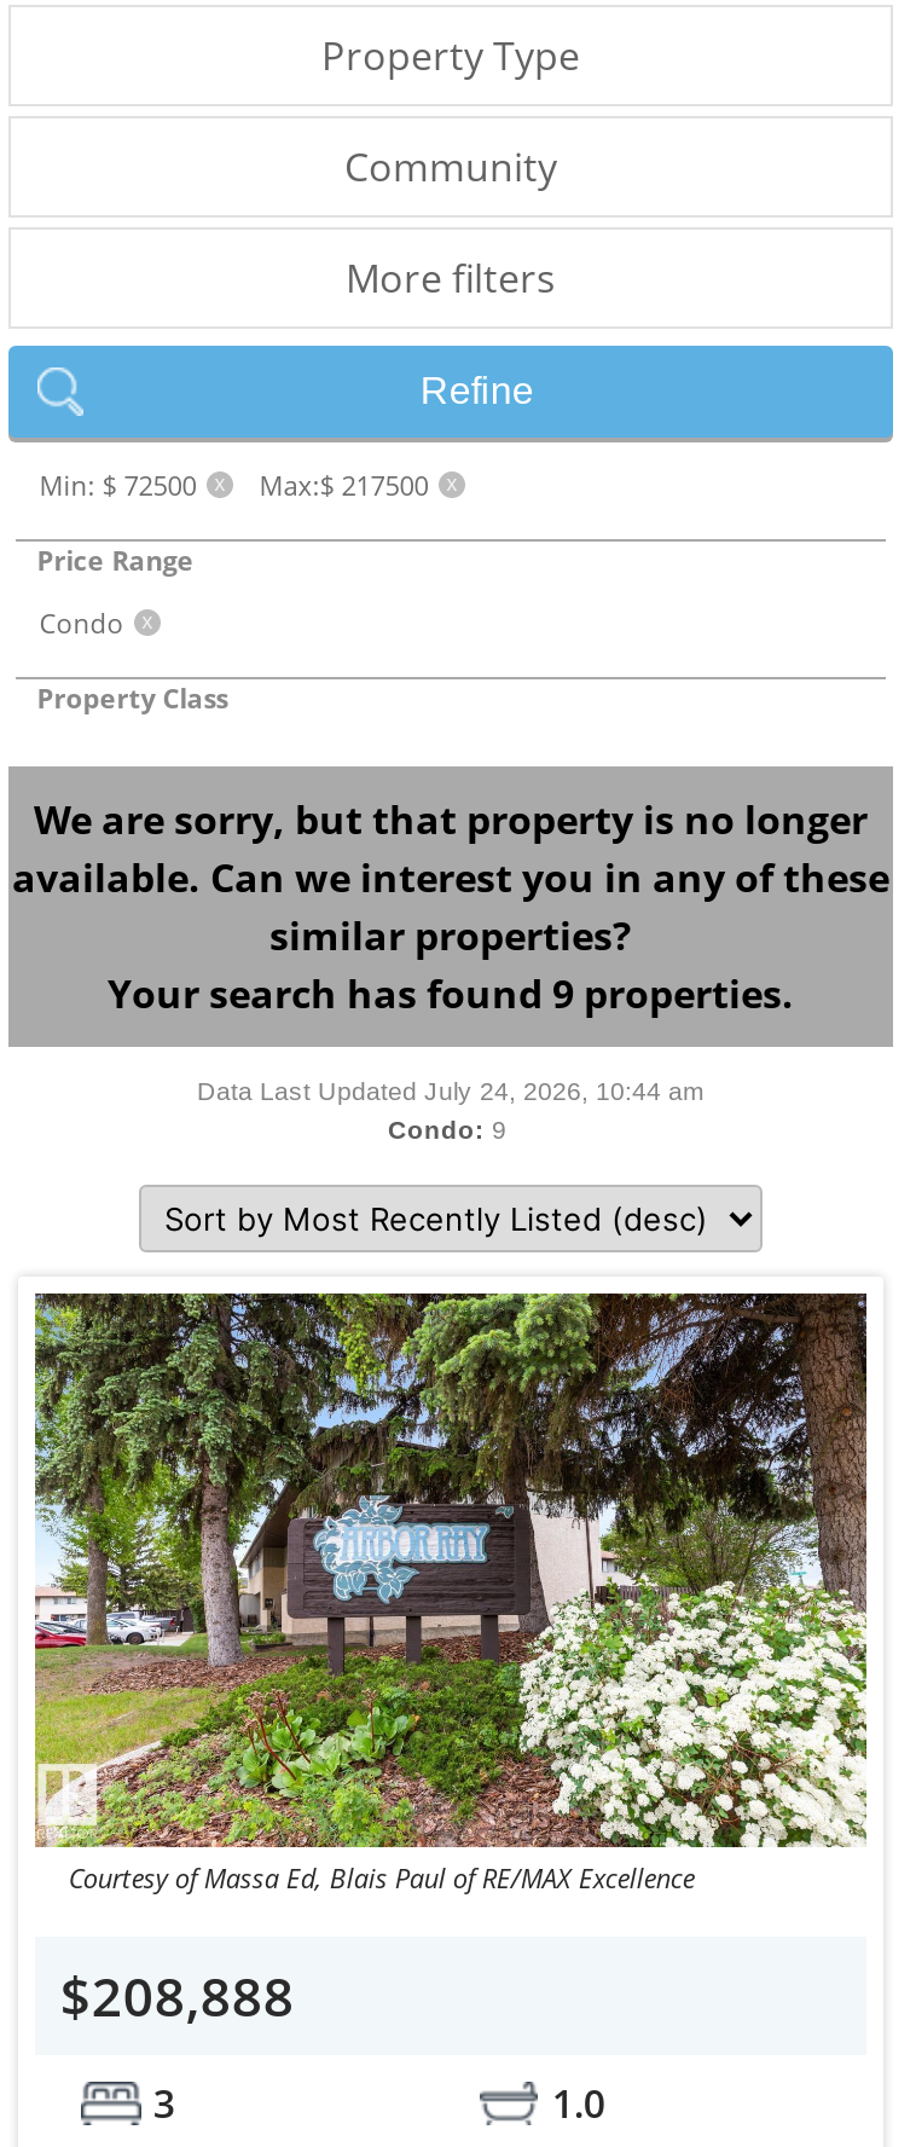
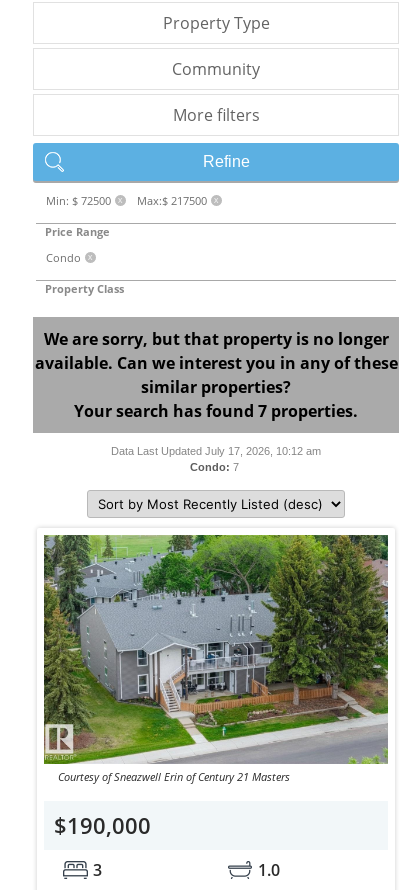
[108,967,794,1020] Your search has found 9 properties. -> [74,400,358,422] Your search has found 7 properties.
[197,1076,705,1144] Data Last Updated July 24, 2026, 10:44 am | Condo: 9 -> [111,445,321,473] Data Last Updated July 17, 2026, 10:12 am | Condo: 7
[33,1291,869,1896] [image] | Courtesy of Massa Ed, Blais Paul of RE/MAX Excellence -> [43,534,389,784] [image] | Courtesy of Sneazwell Erin of Century 21 Masters
[60,1959,295,2031] $208,888 -> [54,810,151,840] $190,000

